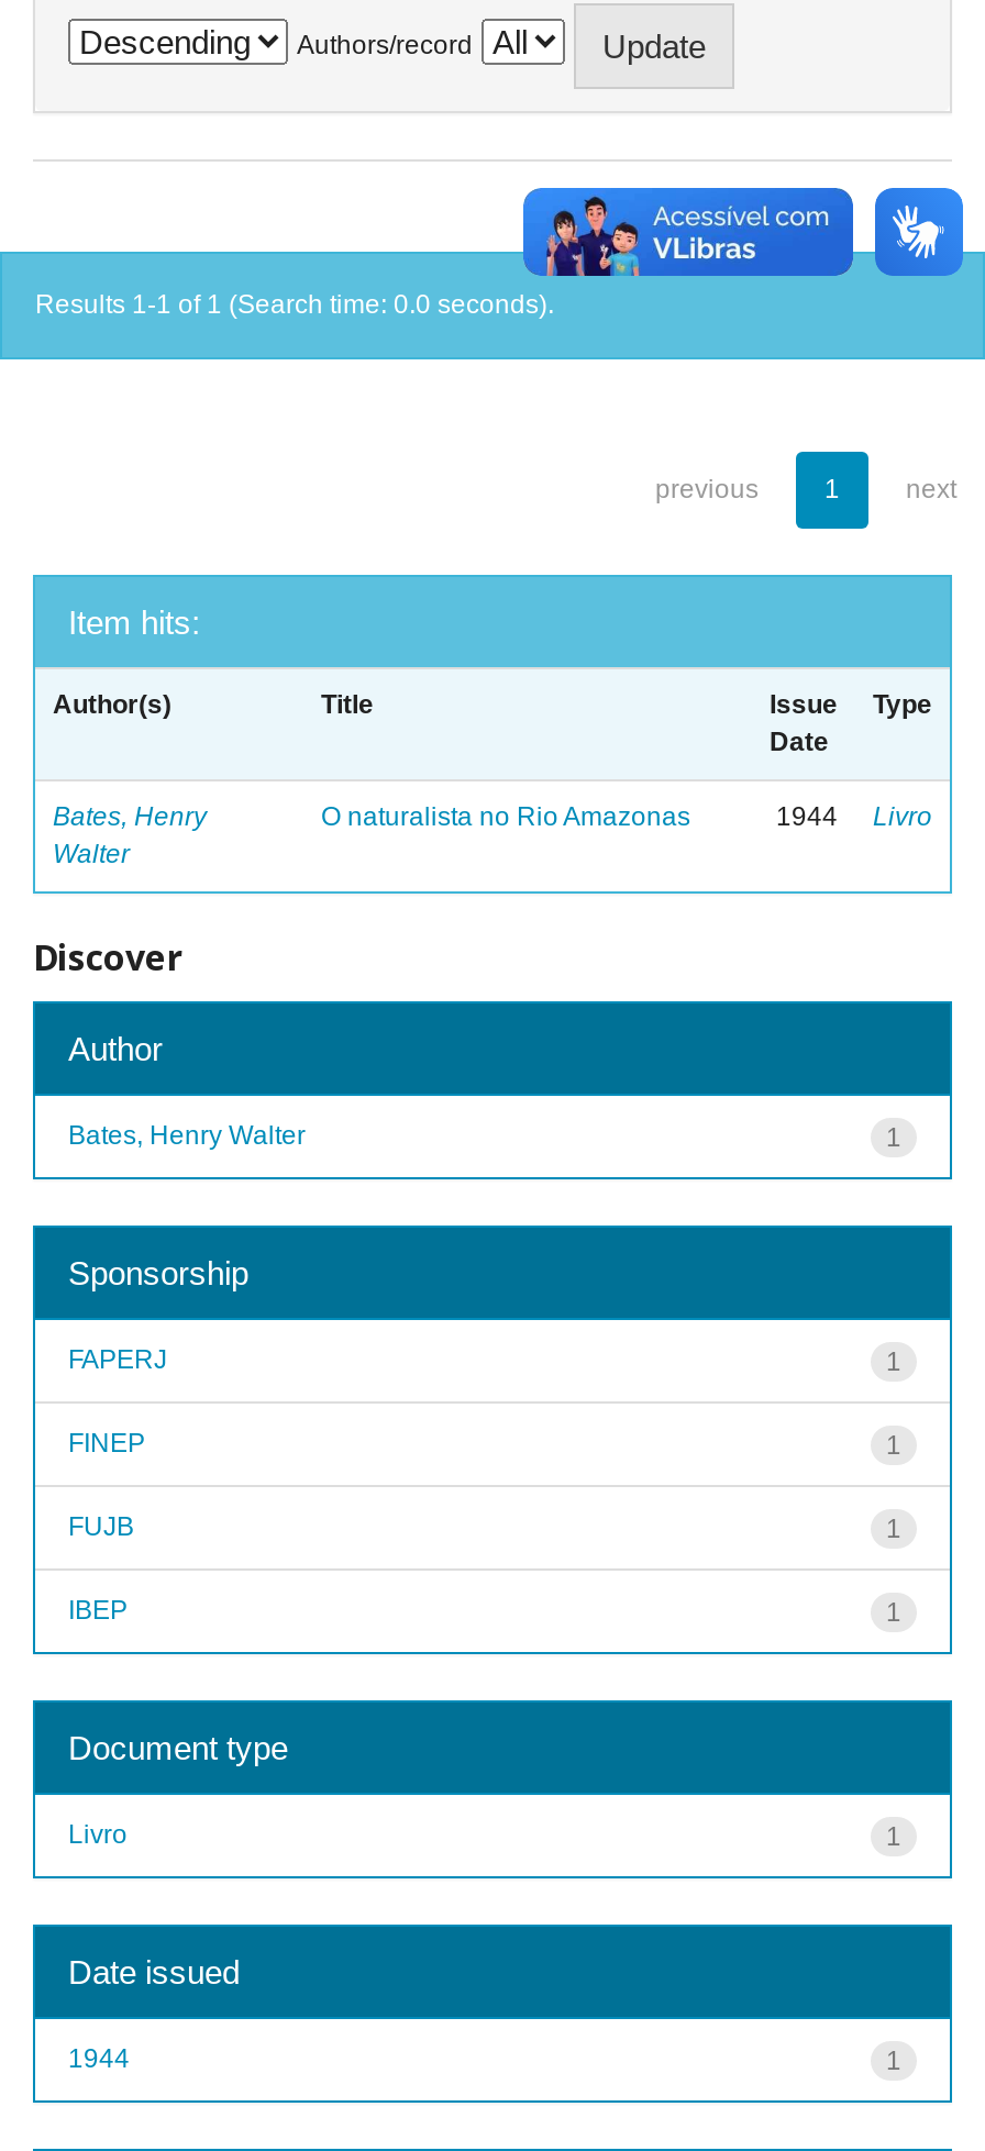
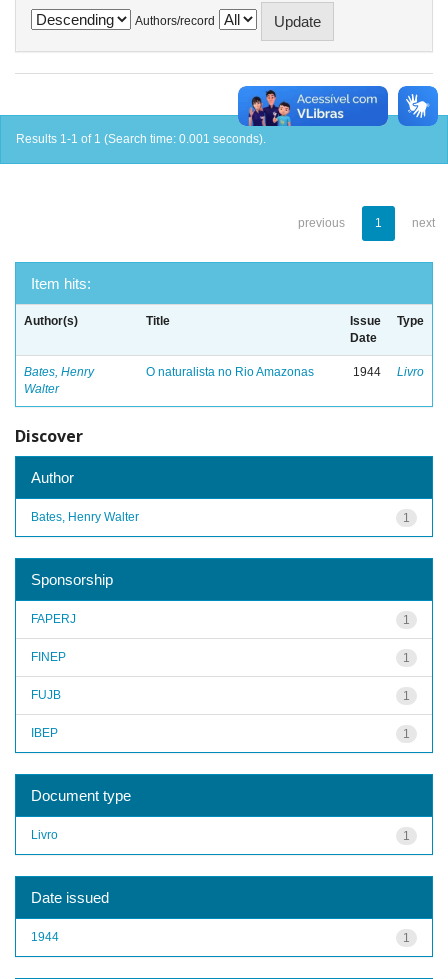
[35,289,554,320] Results 1-1 of 1 (Search time: 0.0 seconds). -> [16,132,266,146] Results 1-1 of 1 (Search time: 0.001 seconds).

